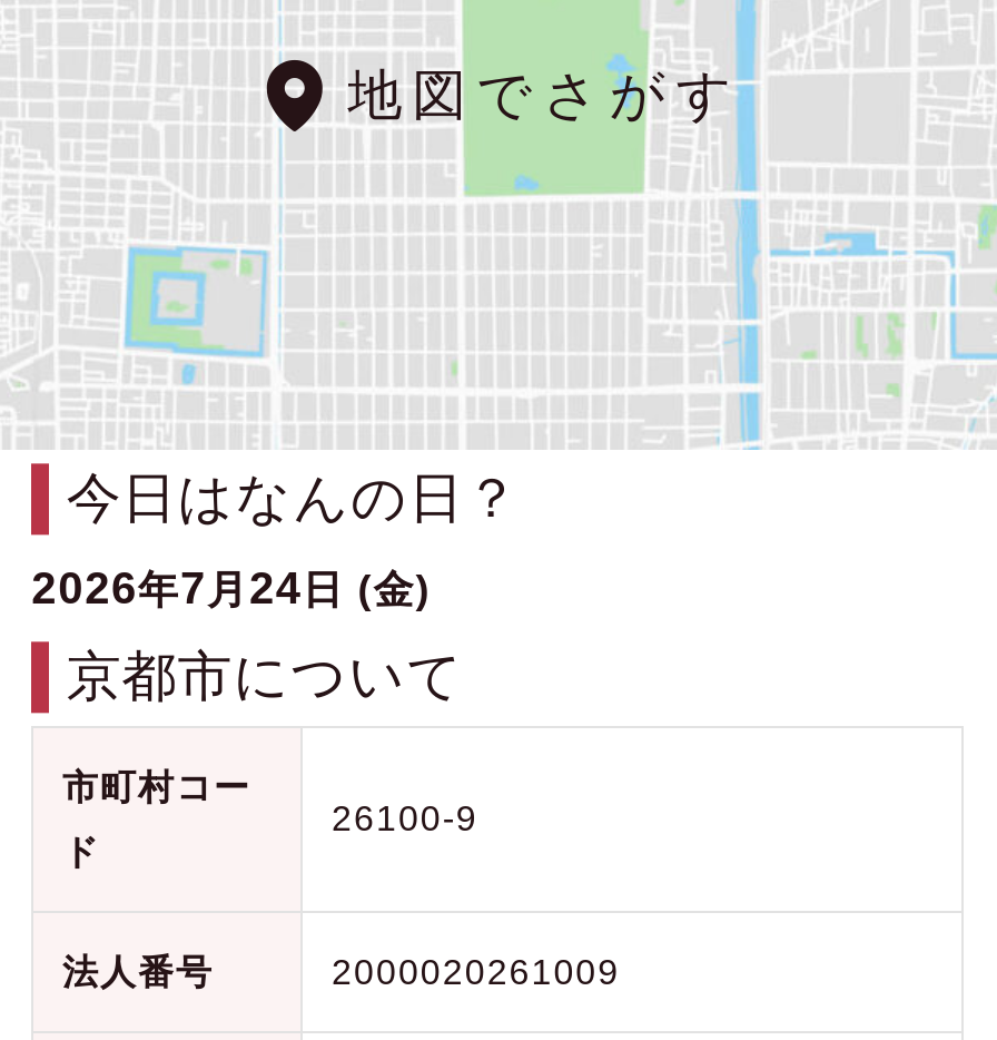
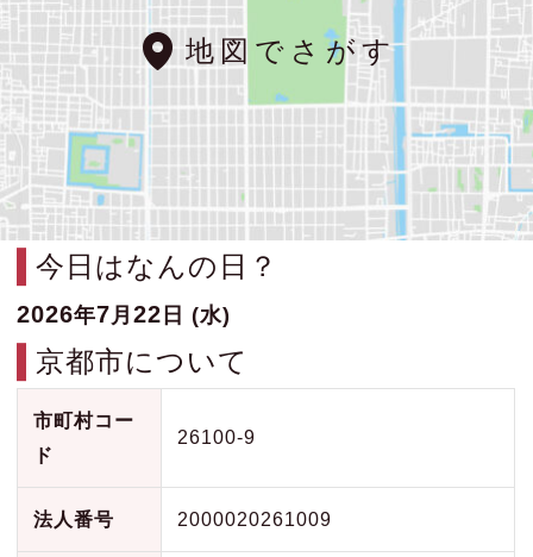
[32,563,431,612] 2026年7月24日 (金) -> [17,301,230,327] 2026年7月22日 (水)

